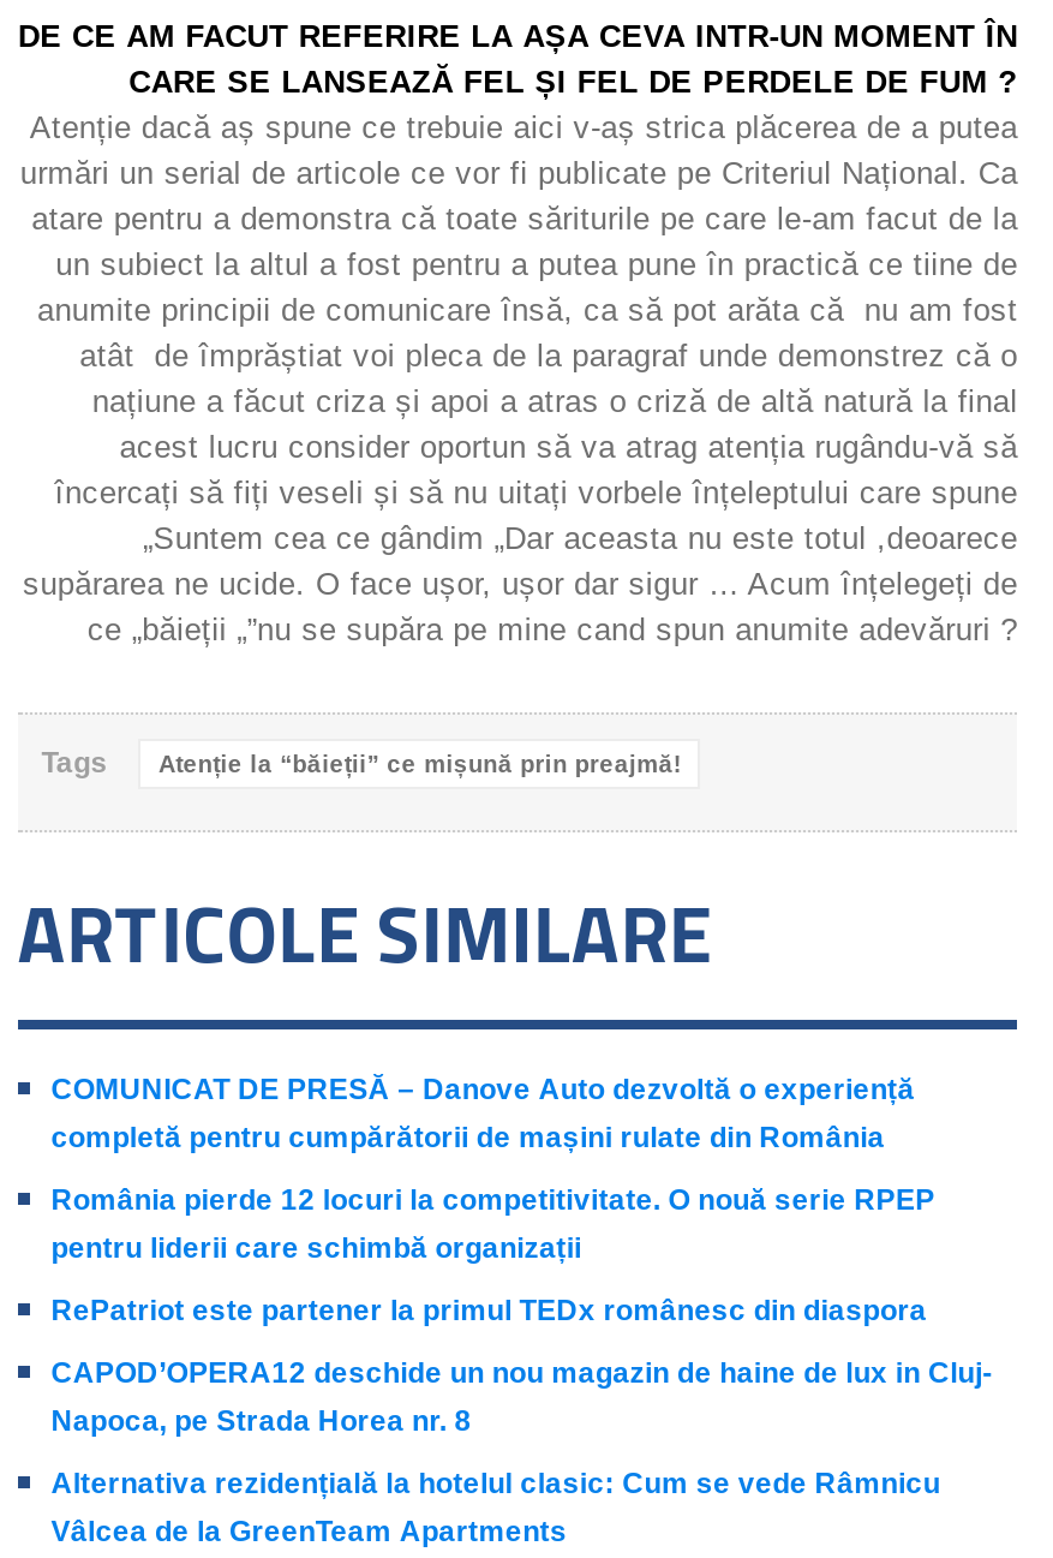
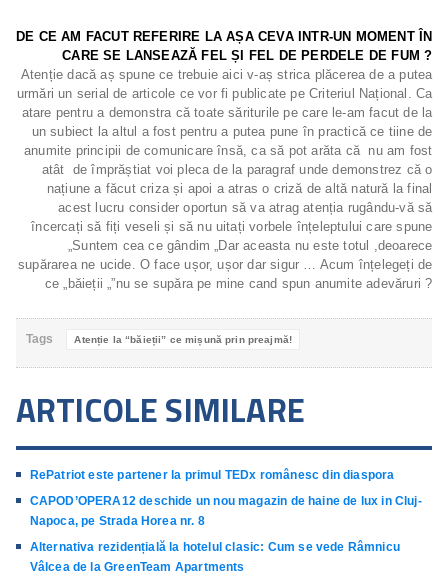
[51,1072,935,1264] COMUNICAT DE PRESĂ – Danove Auto dezvoltă o experiență | completă pentru cumpărătorii de mașini rulate din România | România pierde 12 locuri la competitivitate. O nouă serie RPEP | pentru liderii care schimbă organizații -> none

